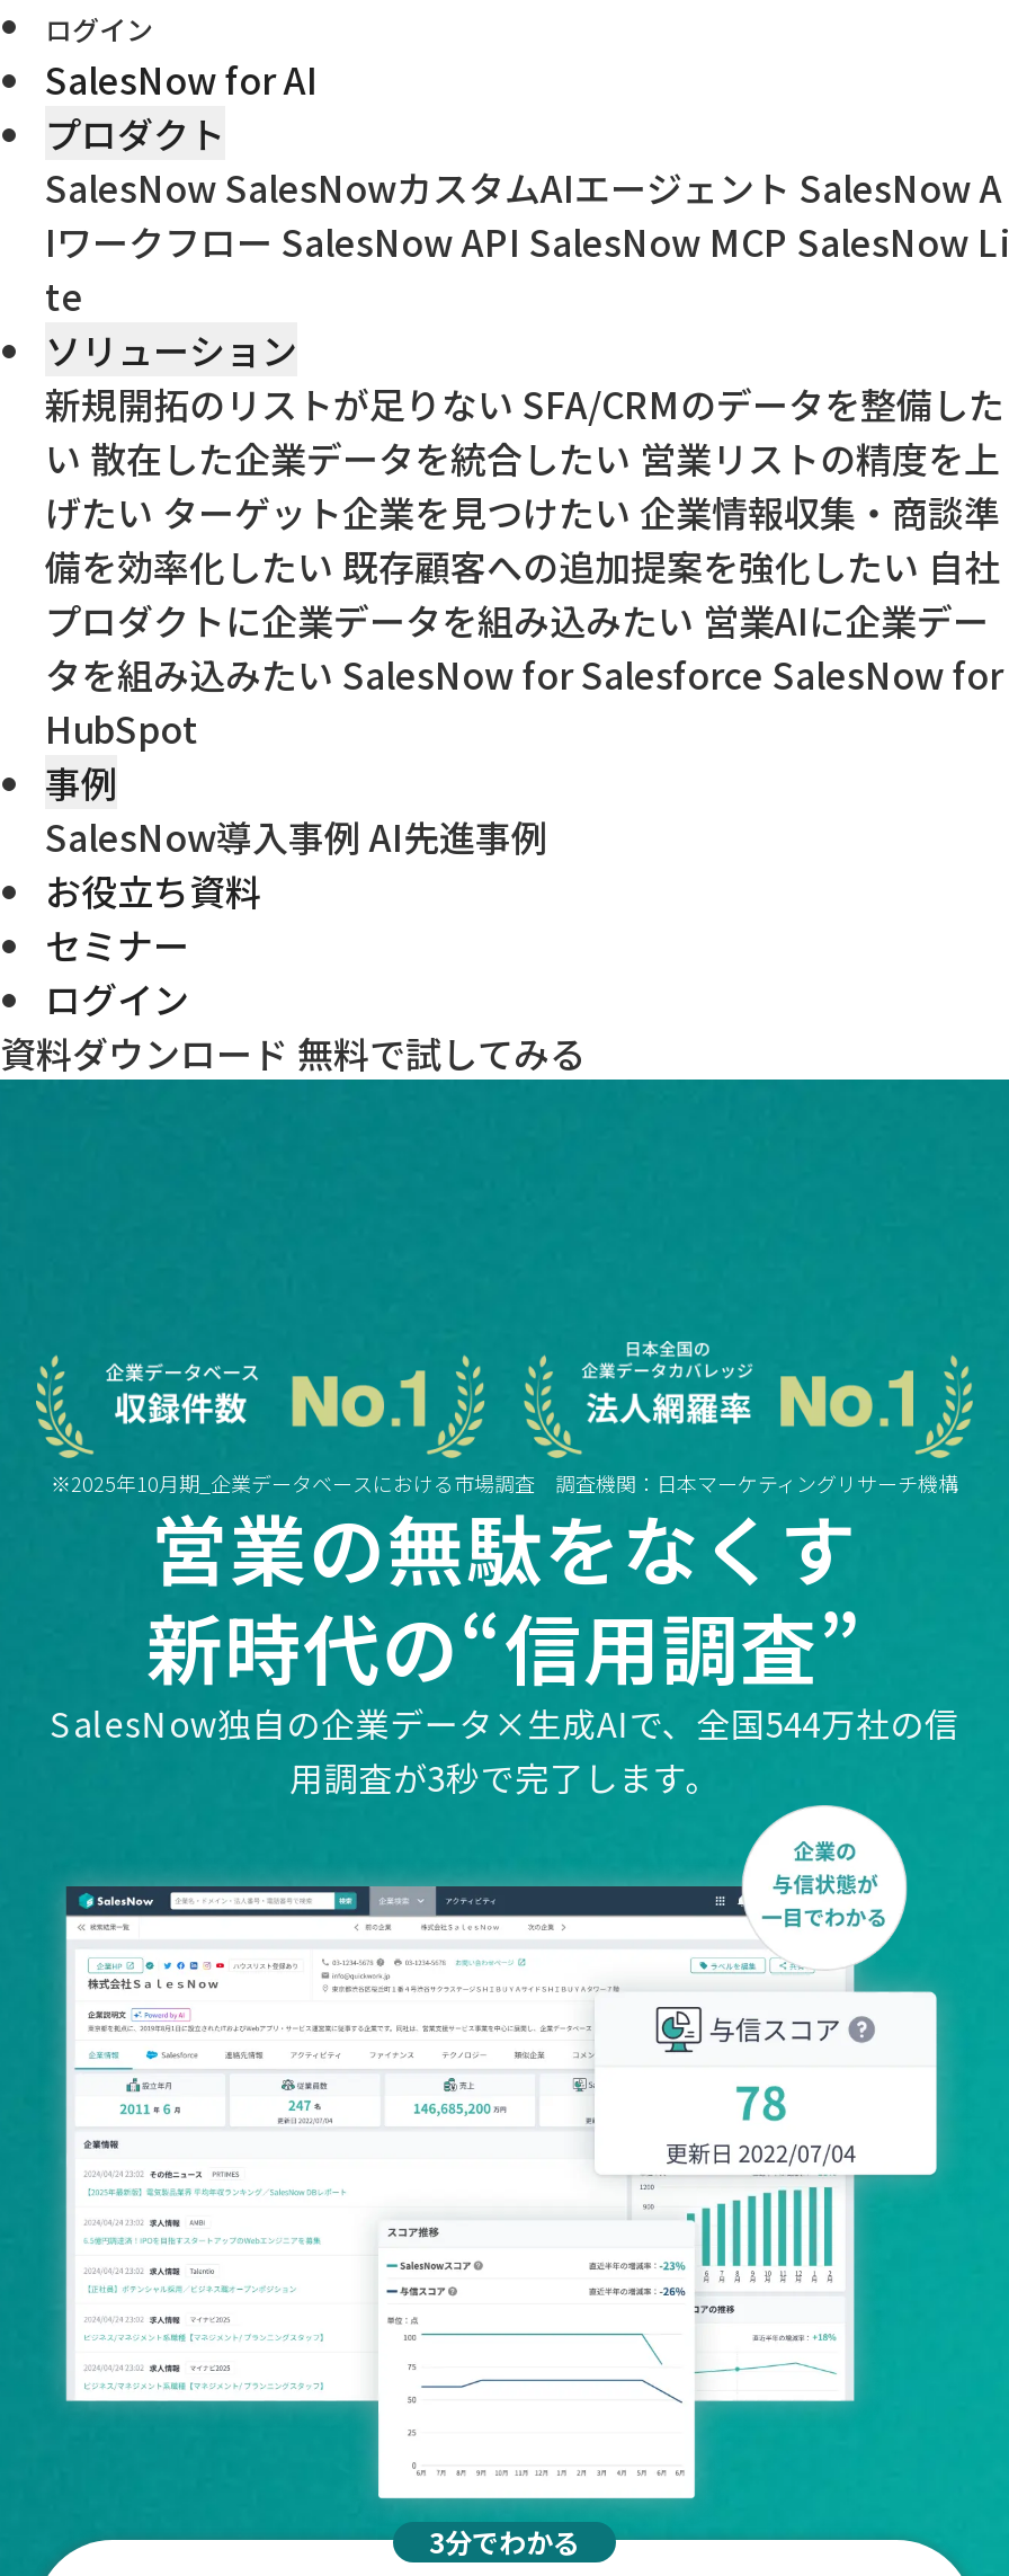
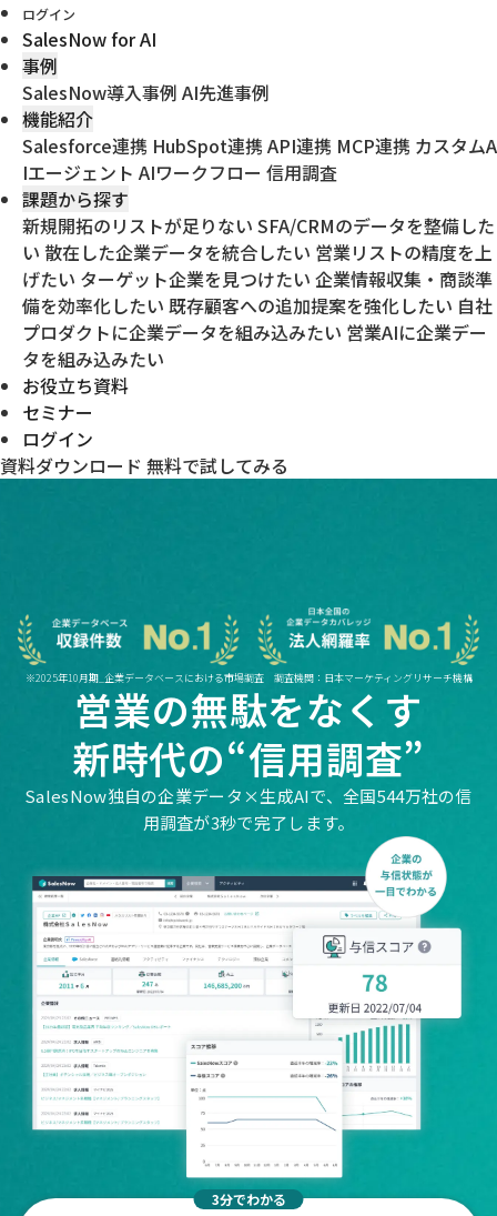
[45,106,1009,376] プロダクト | SalesNow SalesNowカスタムAIエージェントSalesNow A | IワークフローSalesNow API SalesNow MCP SalesNow Li | te | ソリューション -> [22,105,497,212] 機能紹介 | Salesforce連携HubSpot連携API連携MCP連携カスタムA | IエージェントAIワークフロー信用調査 | 課題から探す
moved [45,376,1004,647] -> [22,212,495,345]: 新規開拓のリストが足りないSFA/CRMのデータを整備した | い散在した企業データを統合したい営業リストの精度を上 | げたいターゲット企業を見つけたい企業情報収集・商談準 | 備を効率化したい既存顧客への追加提案を強化したい自社 | プロダクトに企業データを組み込みたい営業AIに企業デー
[45,647,1002,755] タを組み込みたいSalesNow for Salesforce SalesNow for | HubSpot -> [22,345,164,372] タを組み込みたい
moved [45,755,547,863] -> [22,52,270,105]: 事例 | SalesNow導入事例AI先進事例

